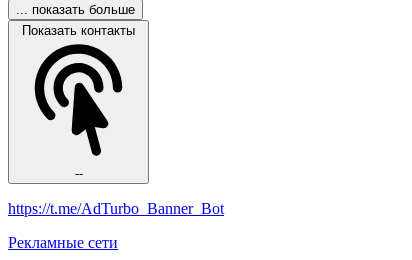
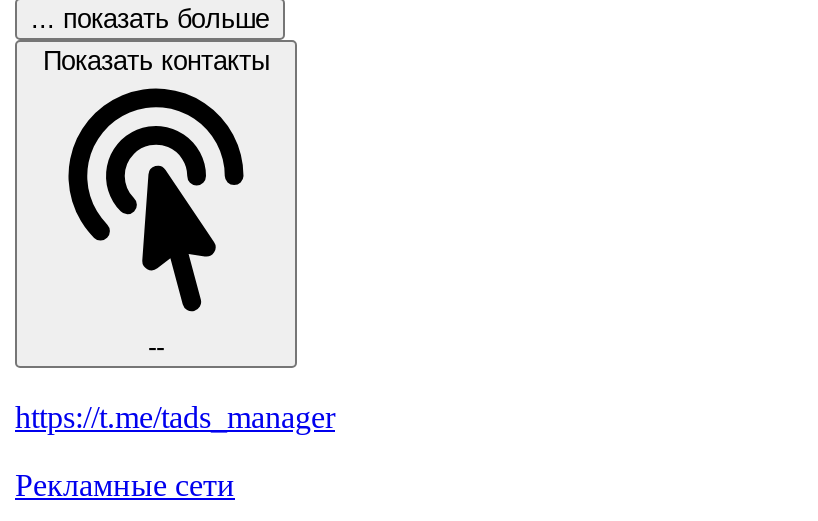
[8,200,224,217] https://t.me/AdTurbo_Banner_Bot -> [15,400,335,434] https://t.me/tads_manager

